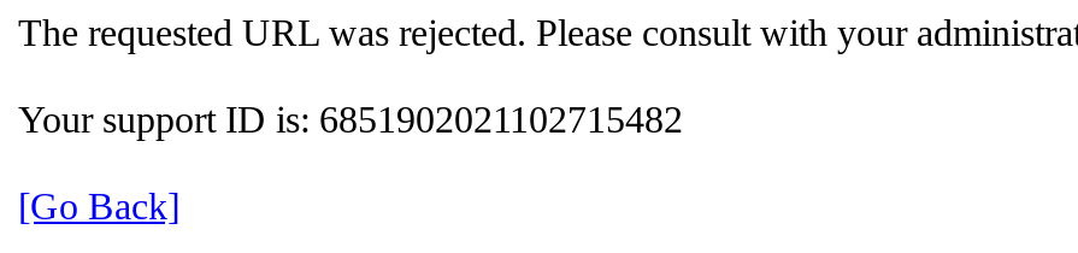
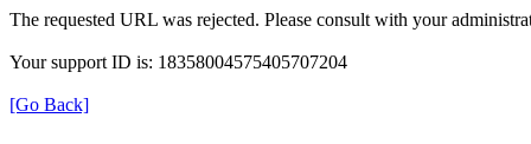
[18,99,683,140] Your support ID is: 6851902021102715482 -> [9,52,347,72] Your support ID is: 18358004575405707204

